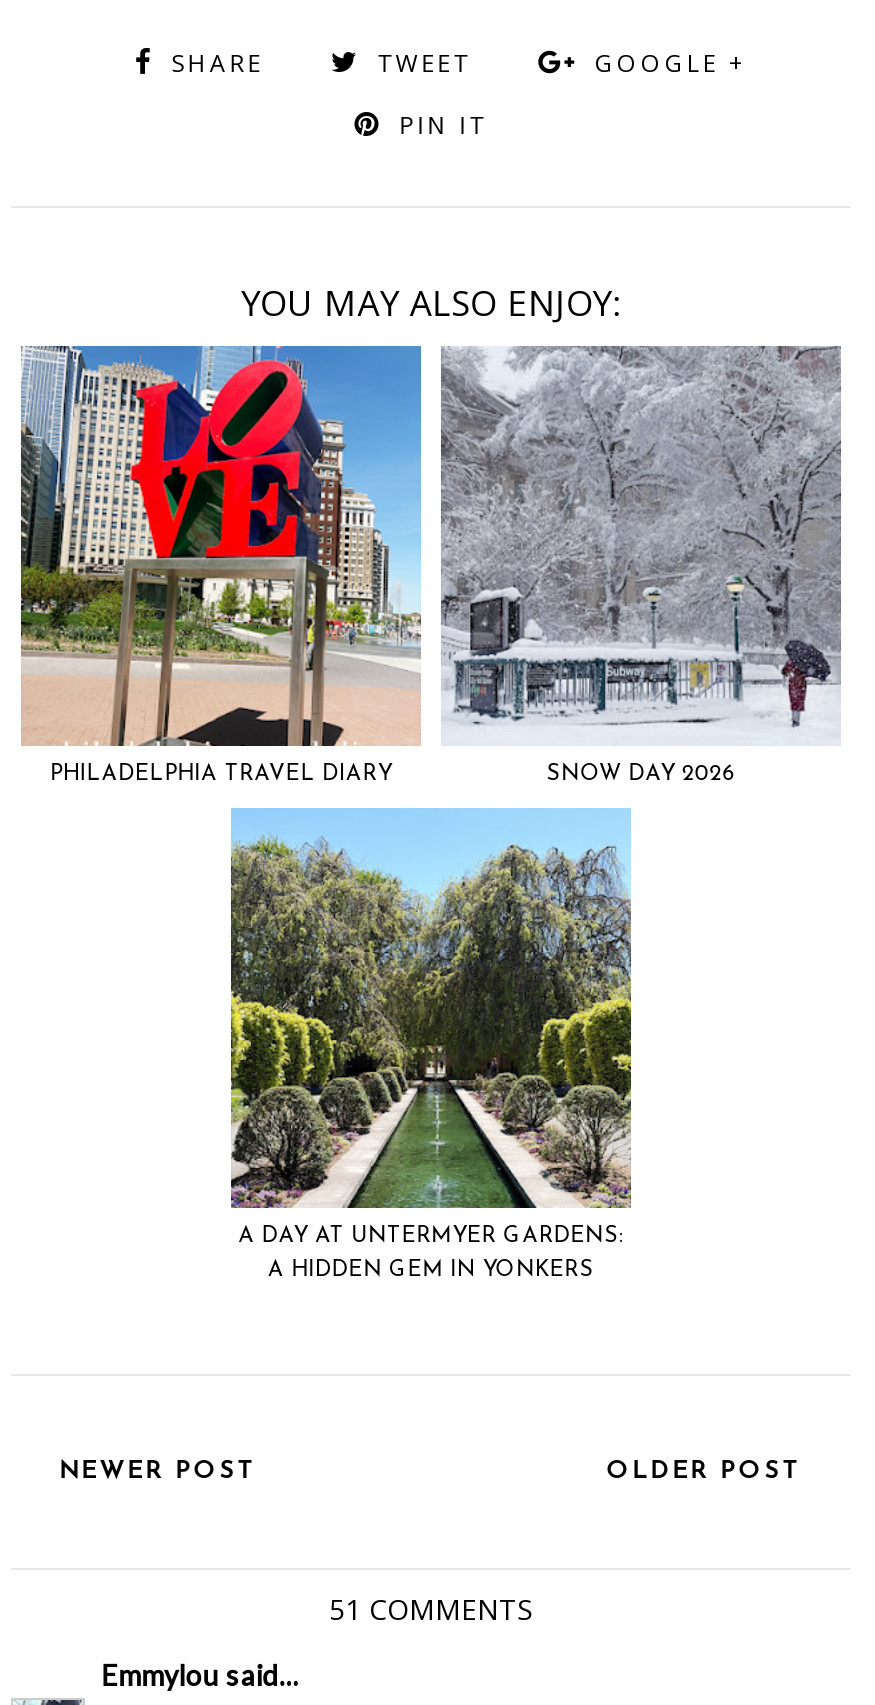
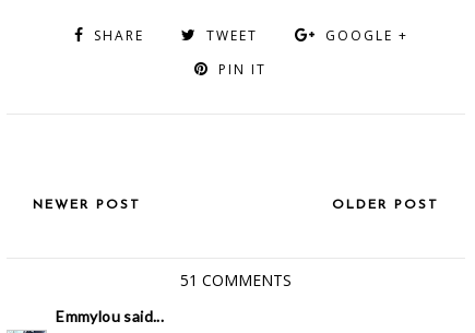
[241,278,621,326] YOU MAY ALSO ENJOY: -> none
[19,344,735,786] [image] | PHILADELPHIA TRAVEL DIARY | SNOW DAY 2026 -> none
[439,344,843,744] [image] -> none
[229,808,633,1281] [image] | A DAY AT UNTERMYER GARDENS: | A HIDDEN GEM IN YONKERS -> none

